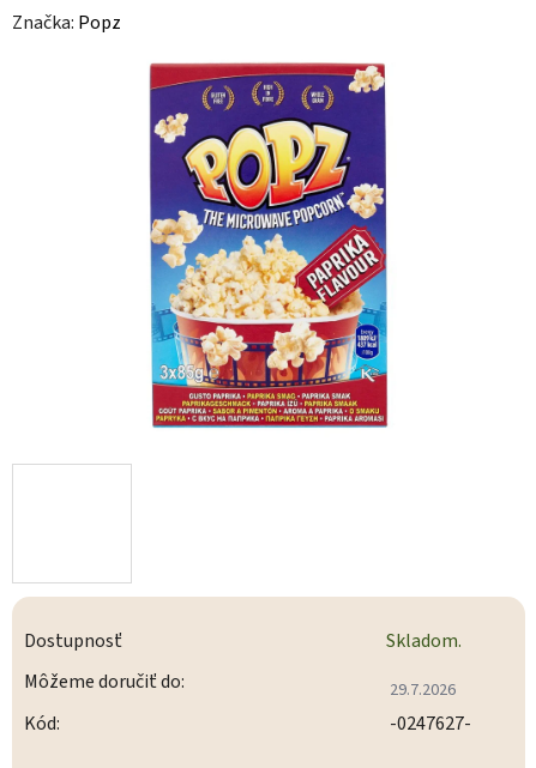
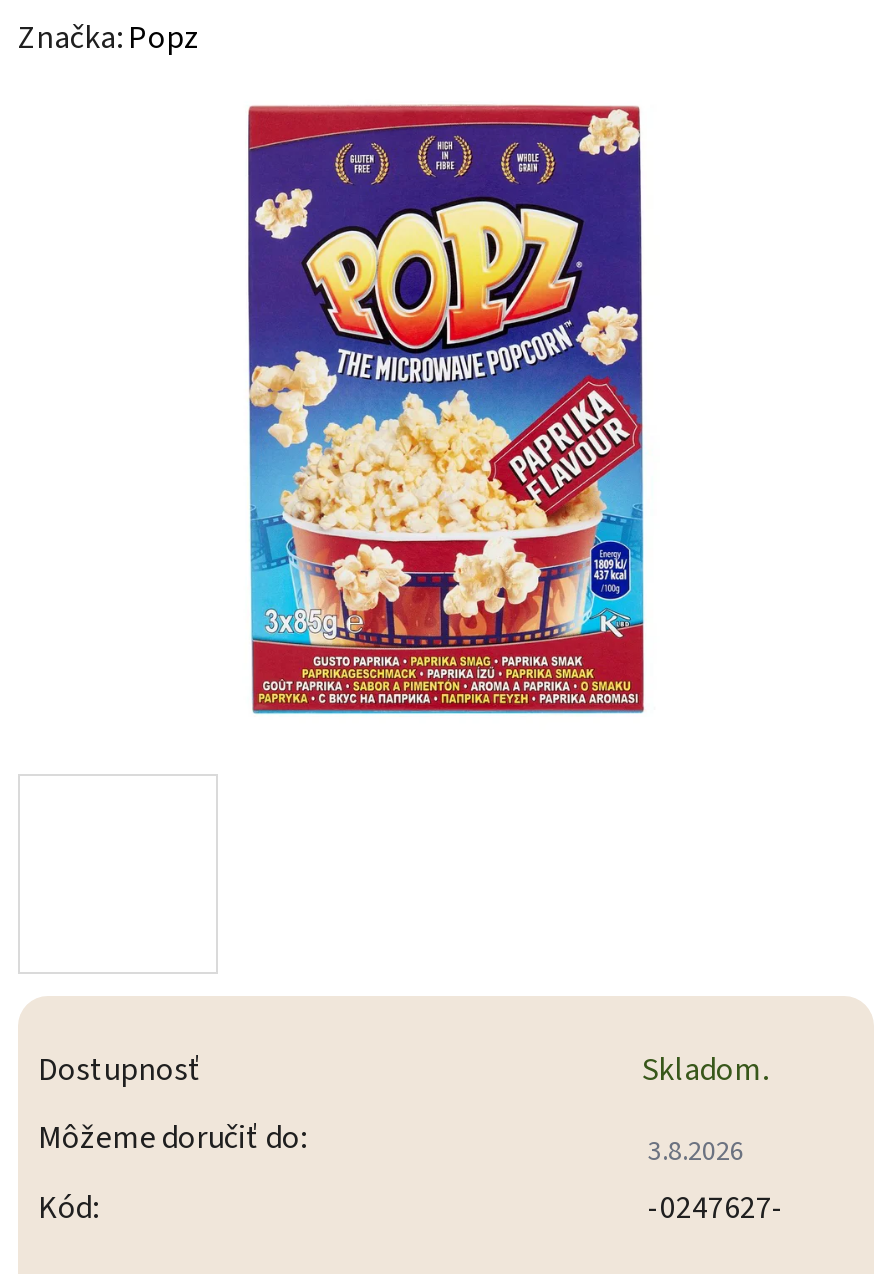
[390,678,456,702] 29.7.2026 -> [648,1131,744,1171] 3.8.2026

